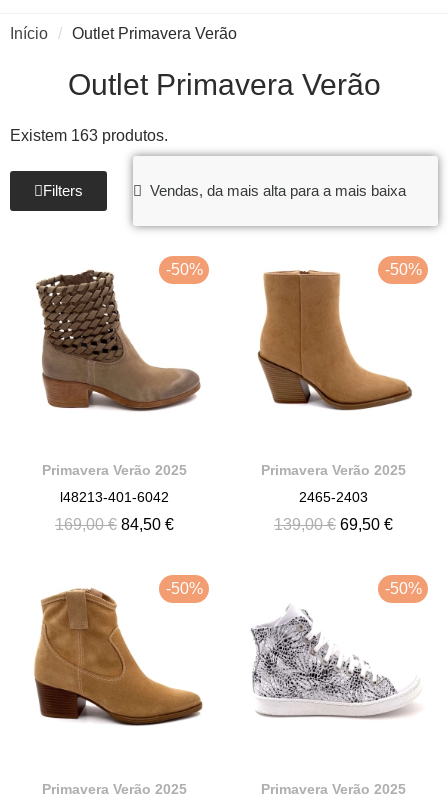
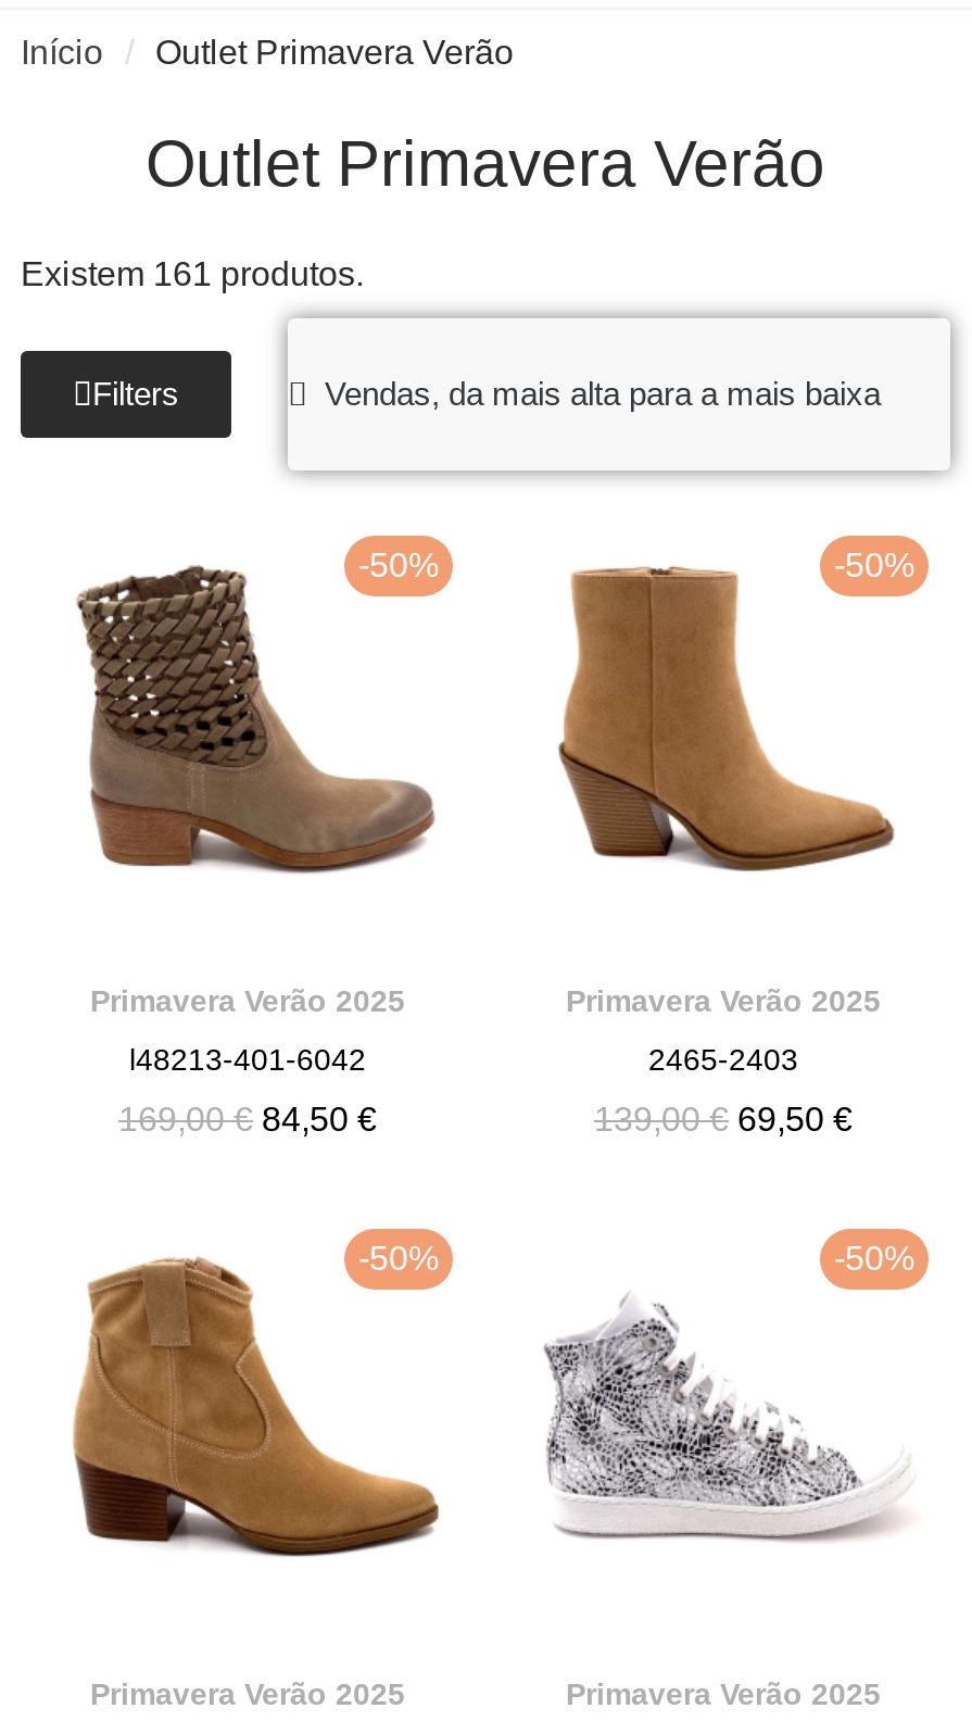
[10,126,168,143] Existem 163 produtos. -> [21,254,364,291] Existem 161 produtos.

